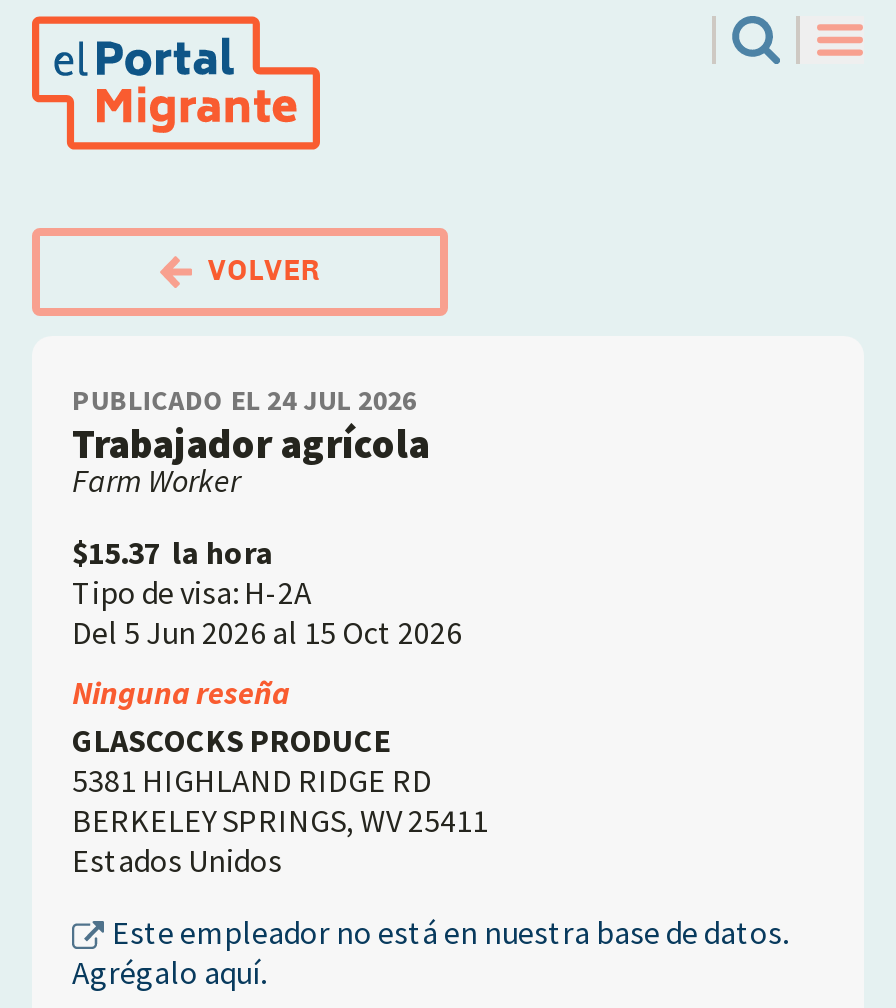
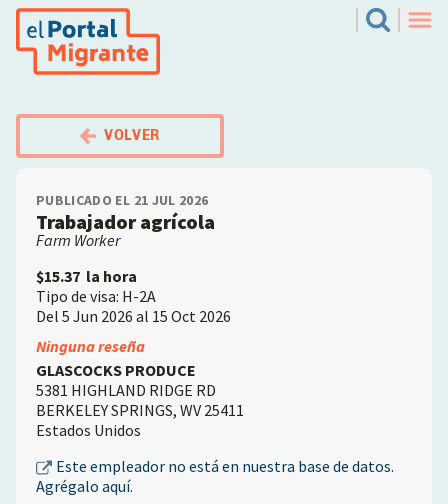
[72,382,417,418] PUBLICADO EL 24 JUL 2026 -> [36,191,208,209] PUBLICADO EL 21 JUL 2026

